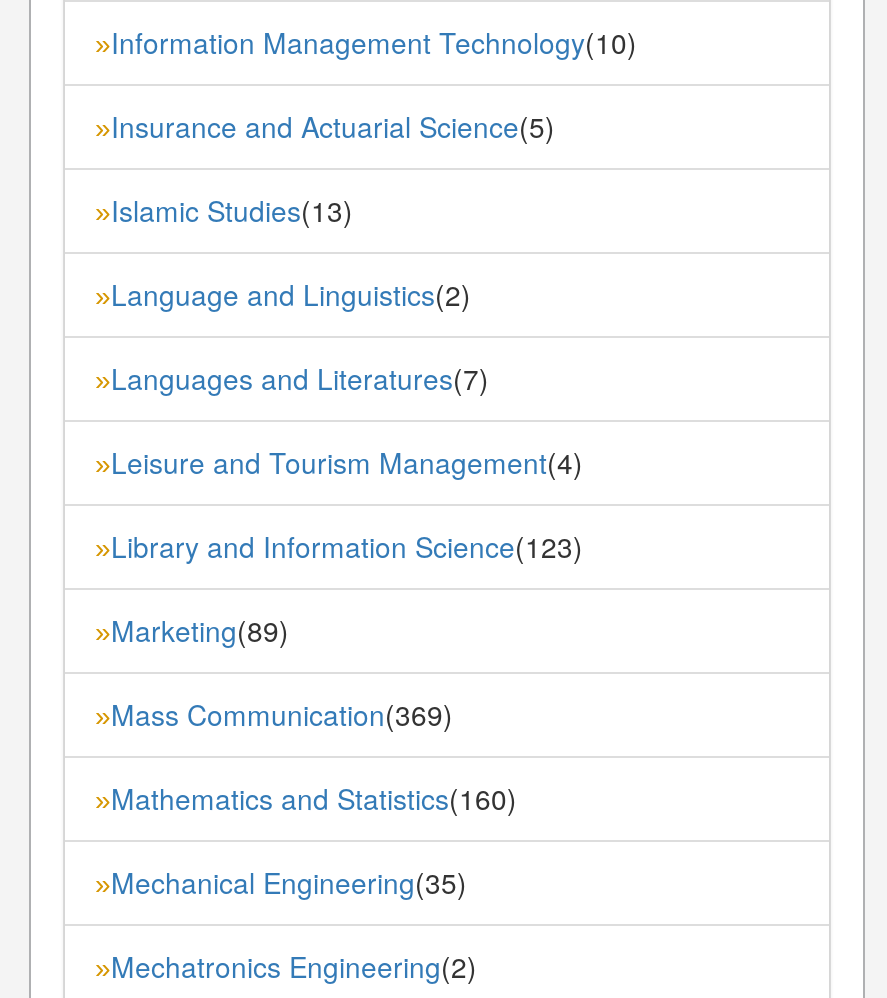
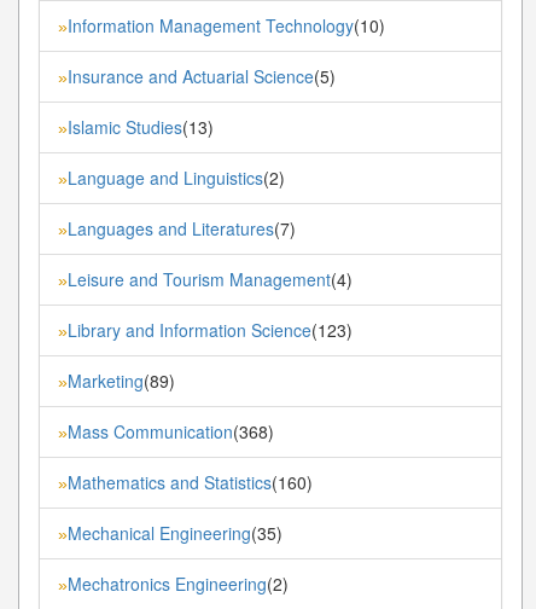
[95,694,453,734] »Mass Communication(369) -> [58,419,274,443] »Mass Communication(368)

